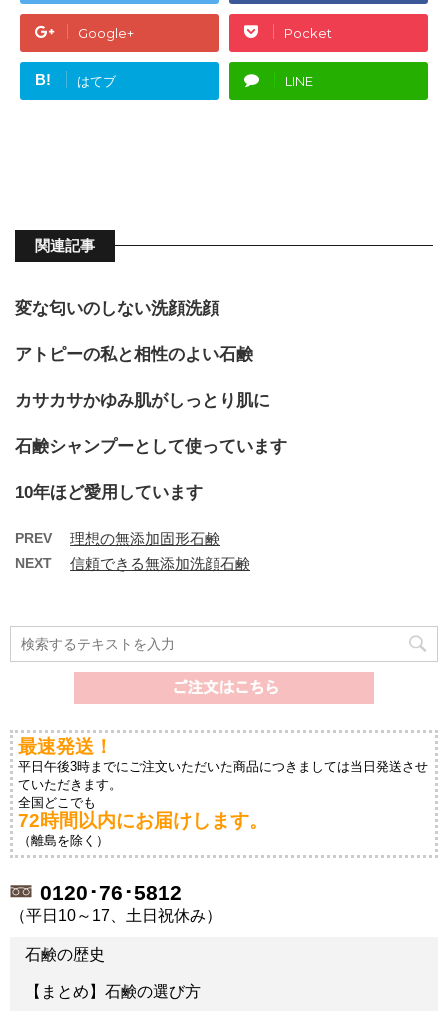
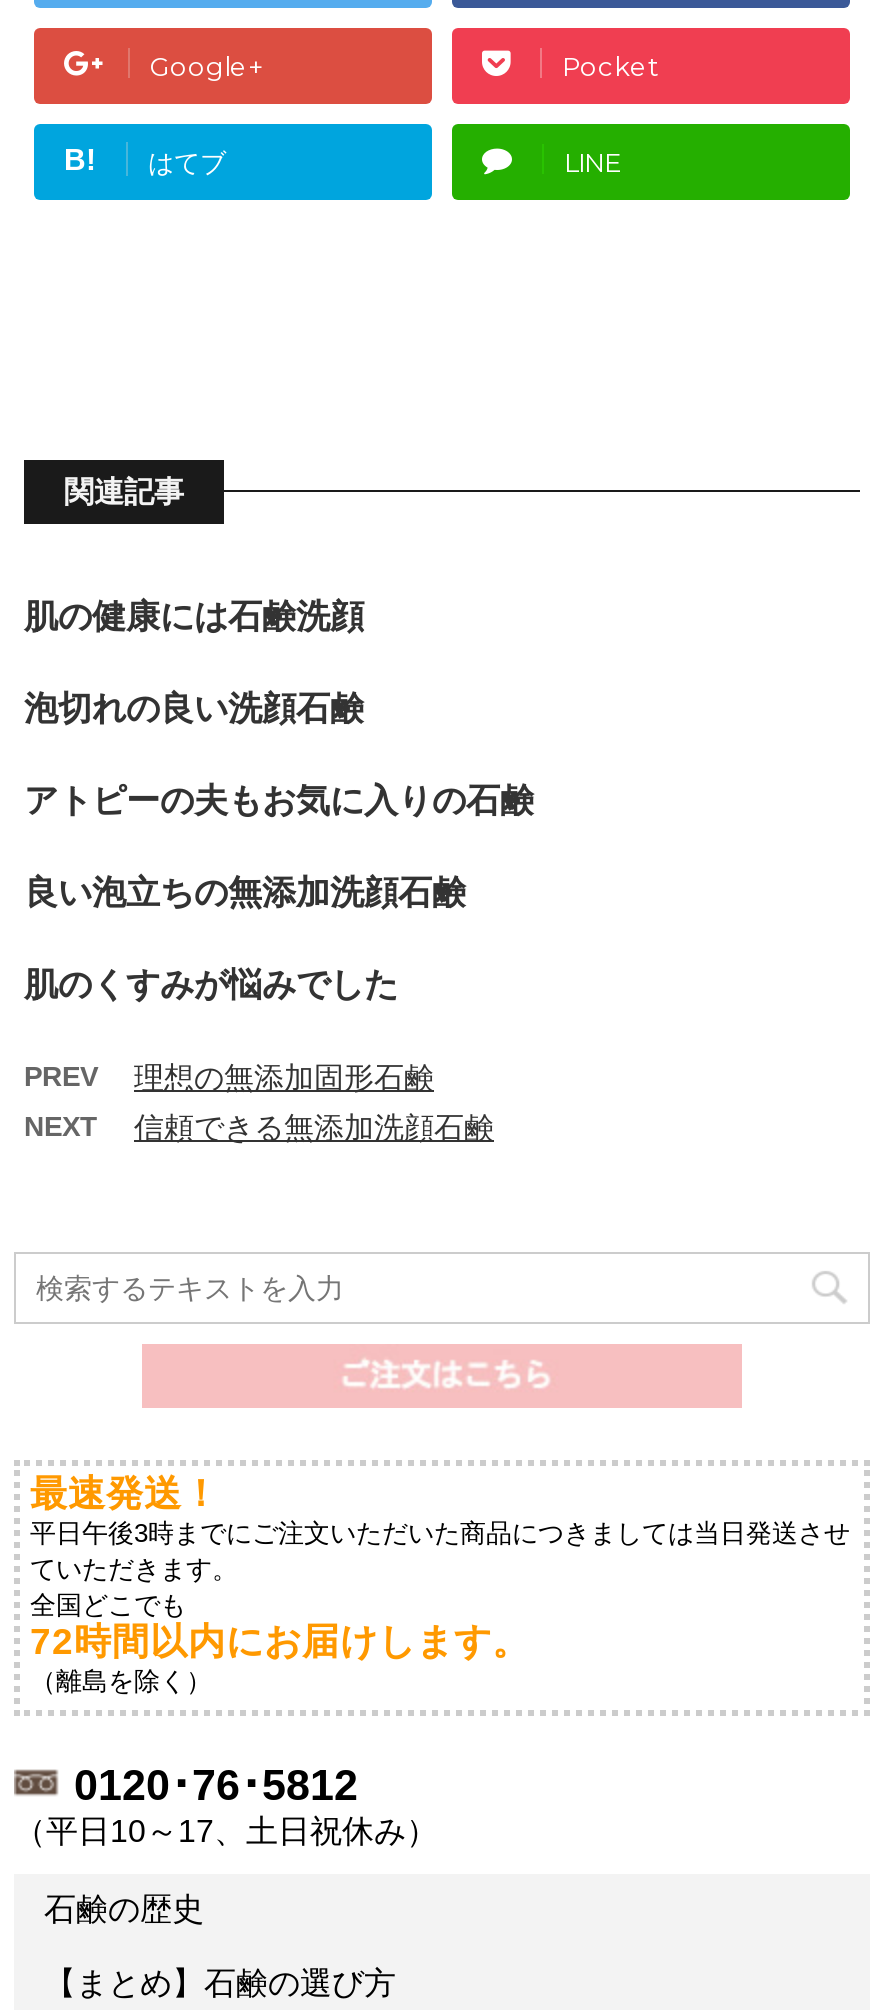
[15,299,219,318] 変な匂いのしない洗顔洗顔 -> [24,599,364,637] 肌の健康には石鹸洗顔
[15,345,253,364] アトピーの私と相性のよい石鹸 -> [24,691,364,729] 泡切れの良い洗顔石鹸
[15,391,270,410] カサカサかゆみ肌がしっとり肌に -> [24,783,534,821] アトピーの夫もお気に入りの石鹸
[15,437,287,456] 石鹸シャンプーとして使っています -> [24,875,466,913] 良い泡立ちの無添加洗顔石鹸
[15,483,203,502] 10年ほど愛用しています -> [24,967,398,1005] 肌のくすみが悩みでした

